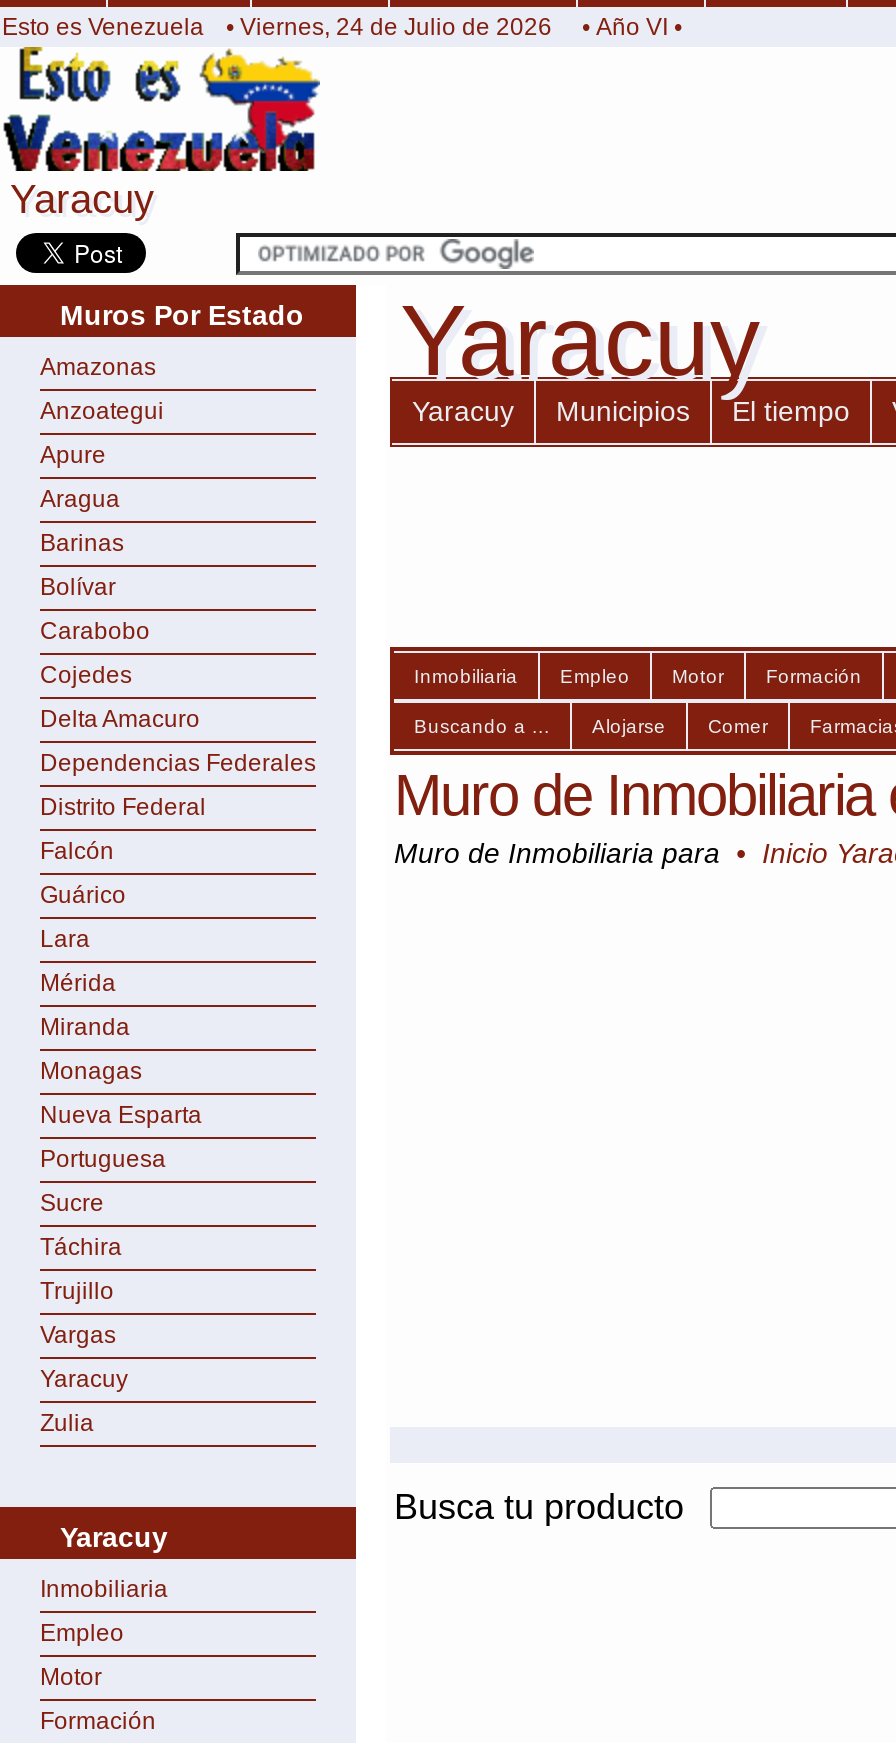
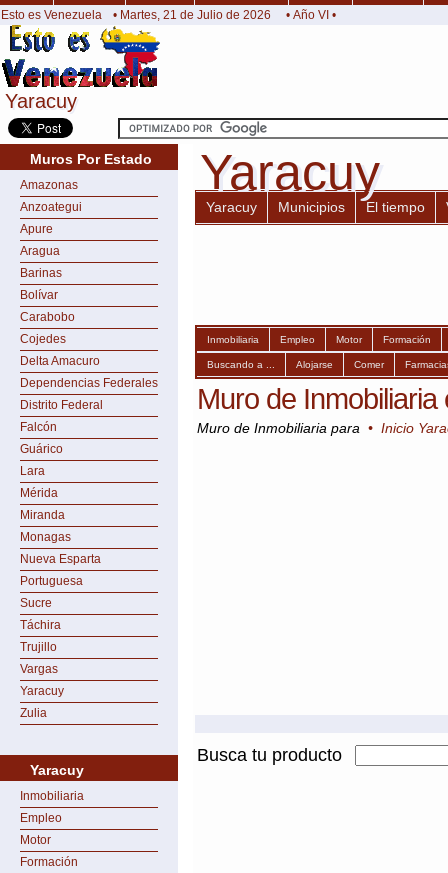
[2,13,552,41] Esto es Venezuela • Viernes, 24 de Julio de 2026 -> [1,8,271,22] Esto es Venezuela • Martes, 21 de Julio de 2026

